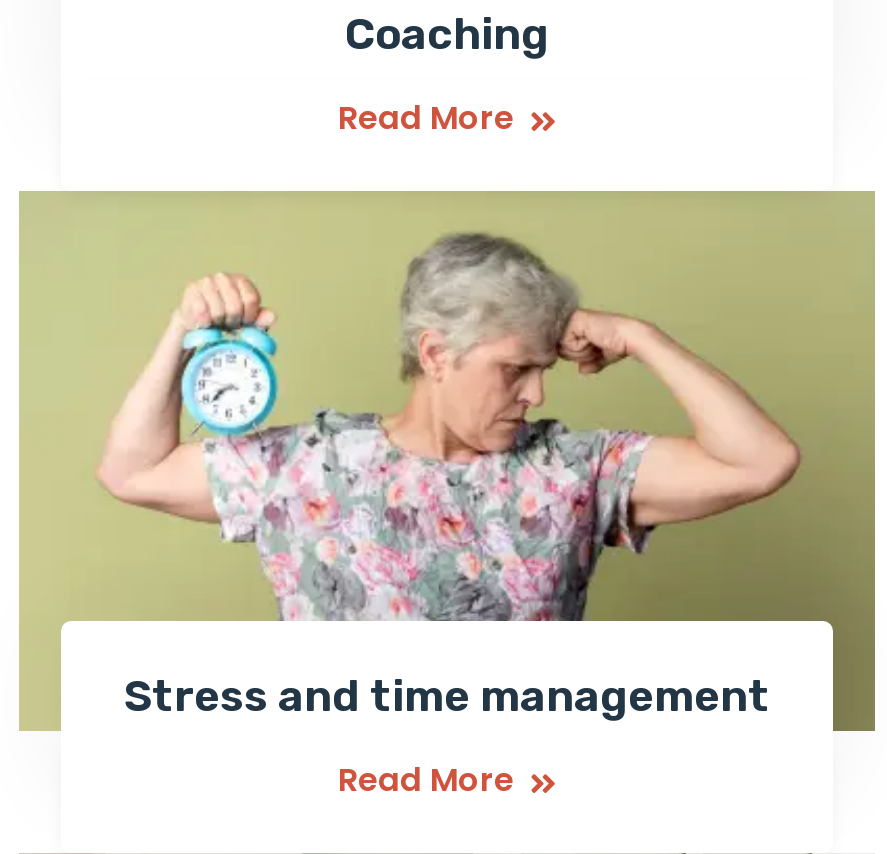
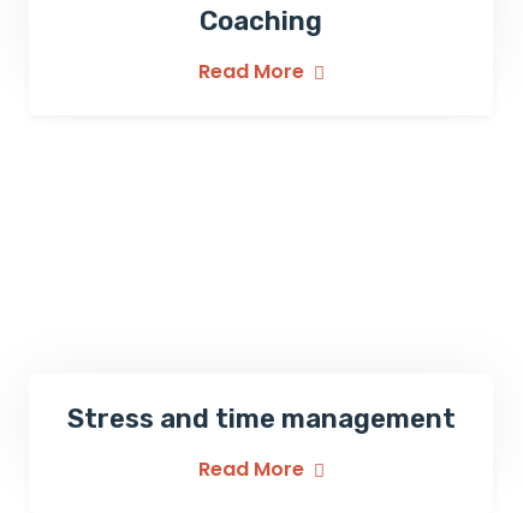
[17,190,877,734] [image] -> none

